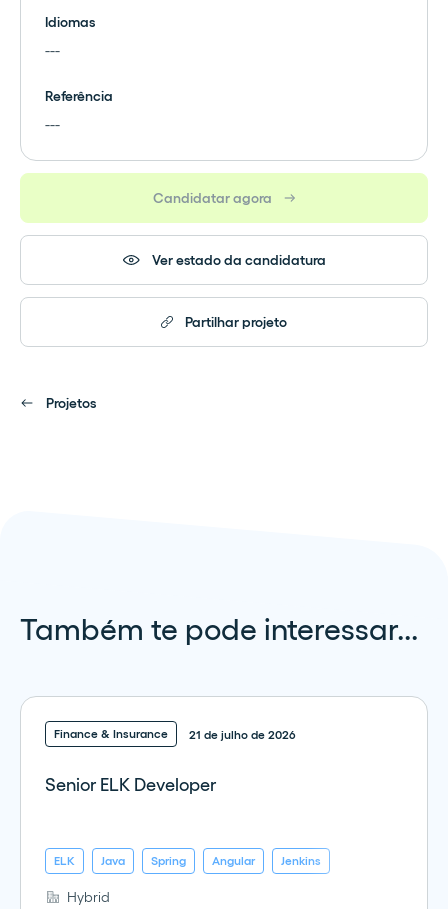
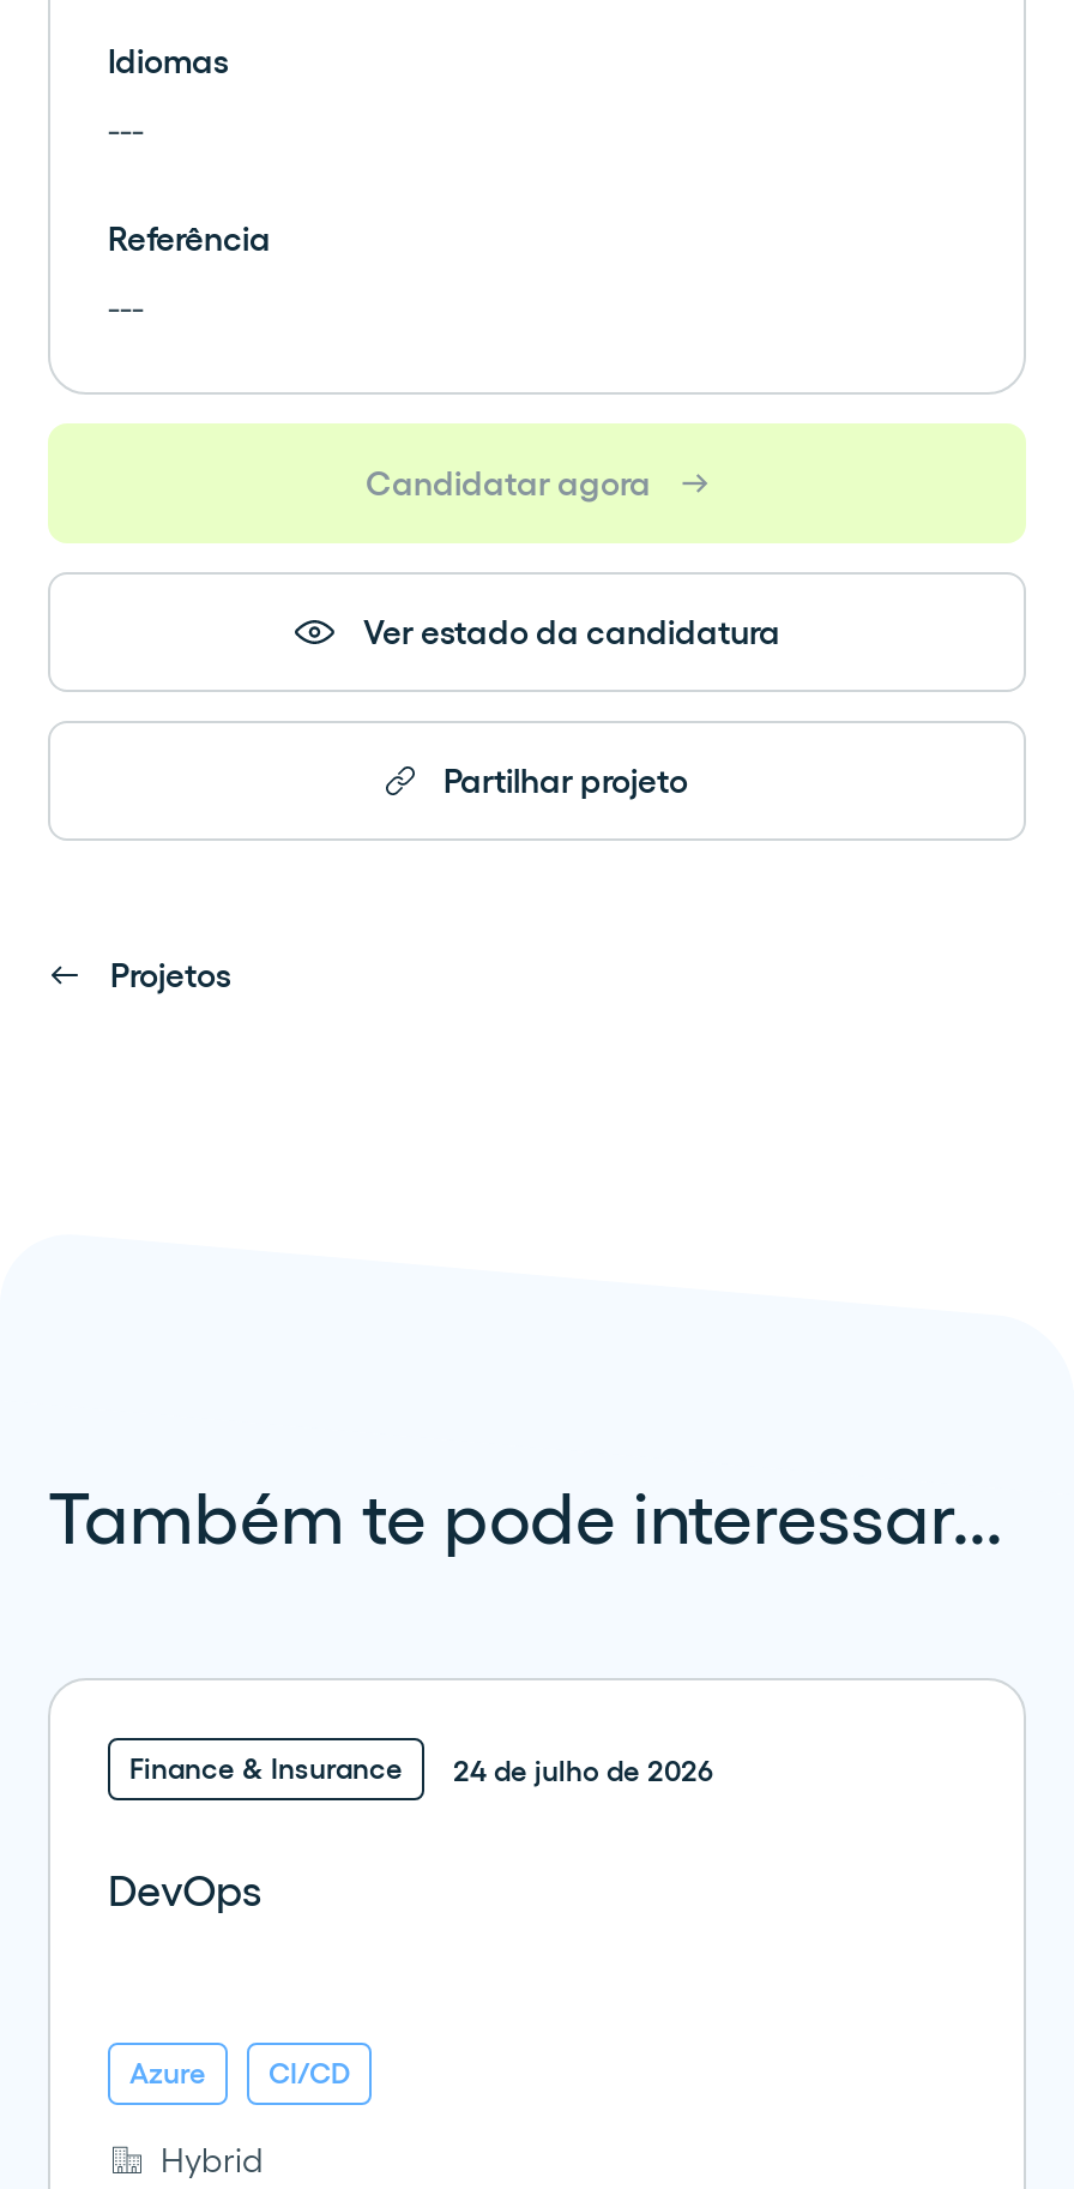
[54,727,295,740] Finance & Insurance 21 de julho de 2026 -> [129,1752,712,1785] Finance & Insurance 24 de julho de 2026
[45,775,216,795] Senior ELK Developer -> [108,1868,261,1916] DevOps
[54,854,321,867] ELK | Java | Spring | Angular | Jenkins -> [129,2057,350,2088] Azure | CI/CD

